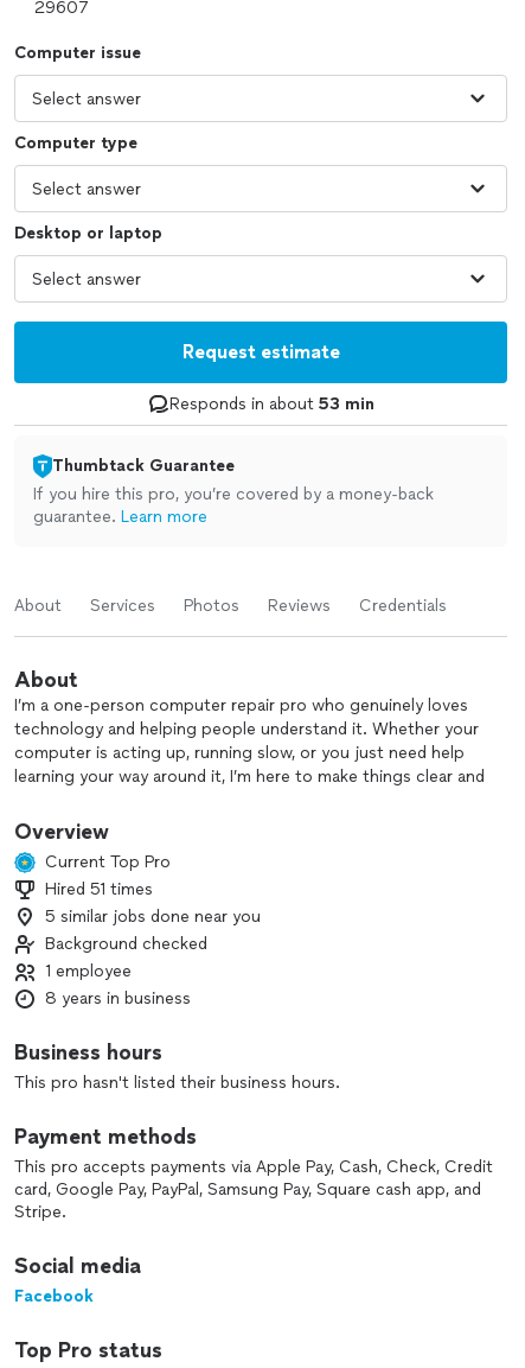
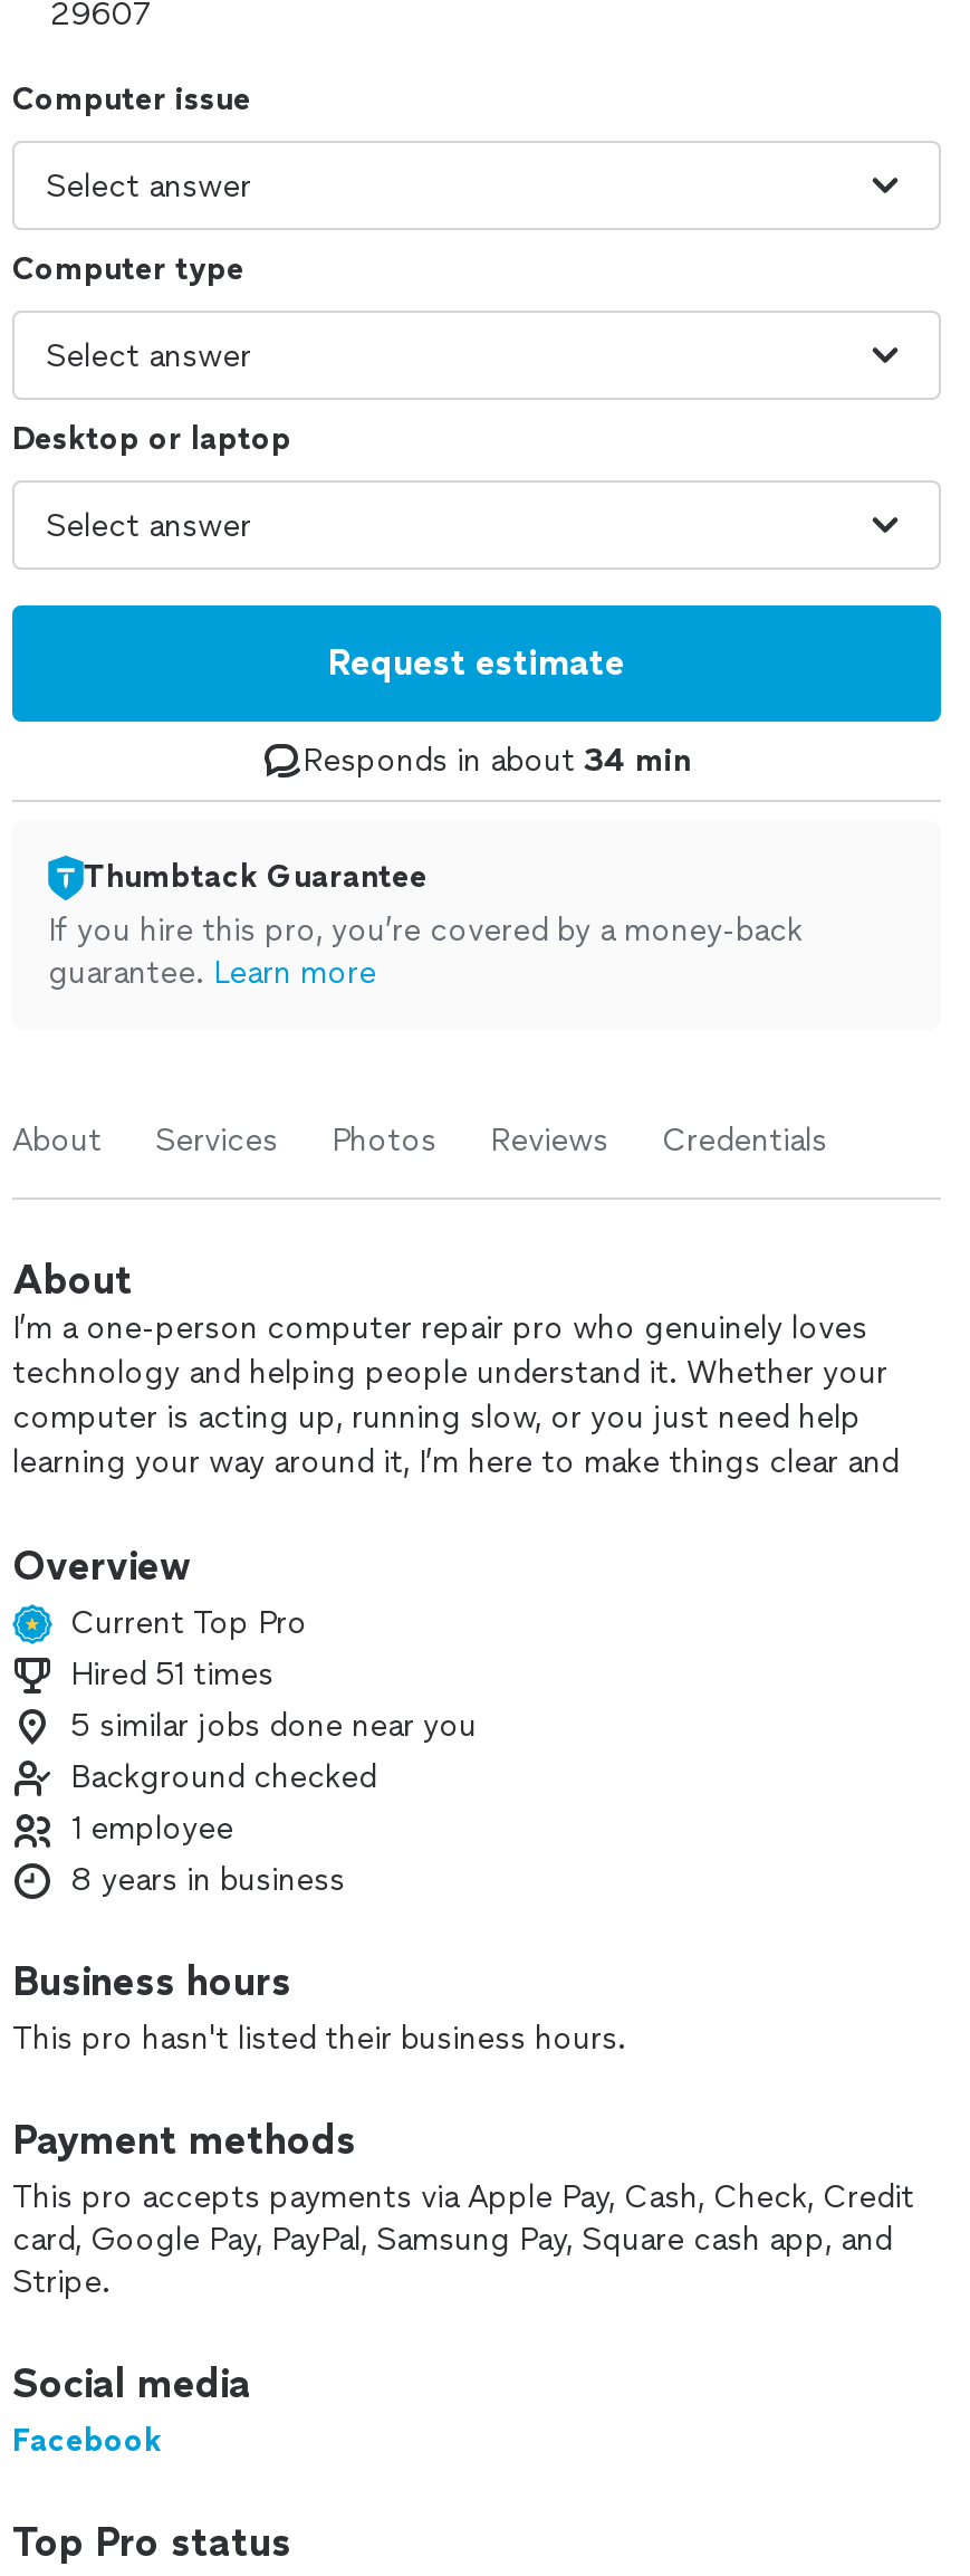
[169,394,374,414] Responds in about 53 min -> [302,742,691,780] Responds in about 34 min

